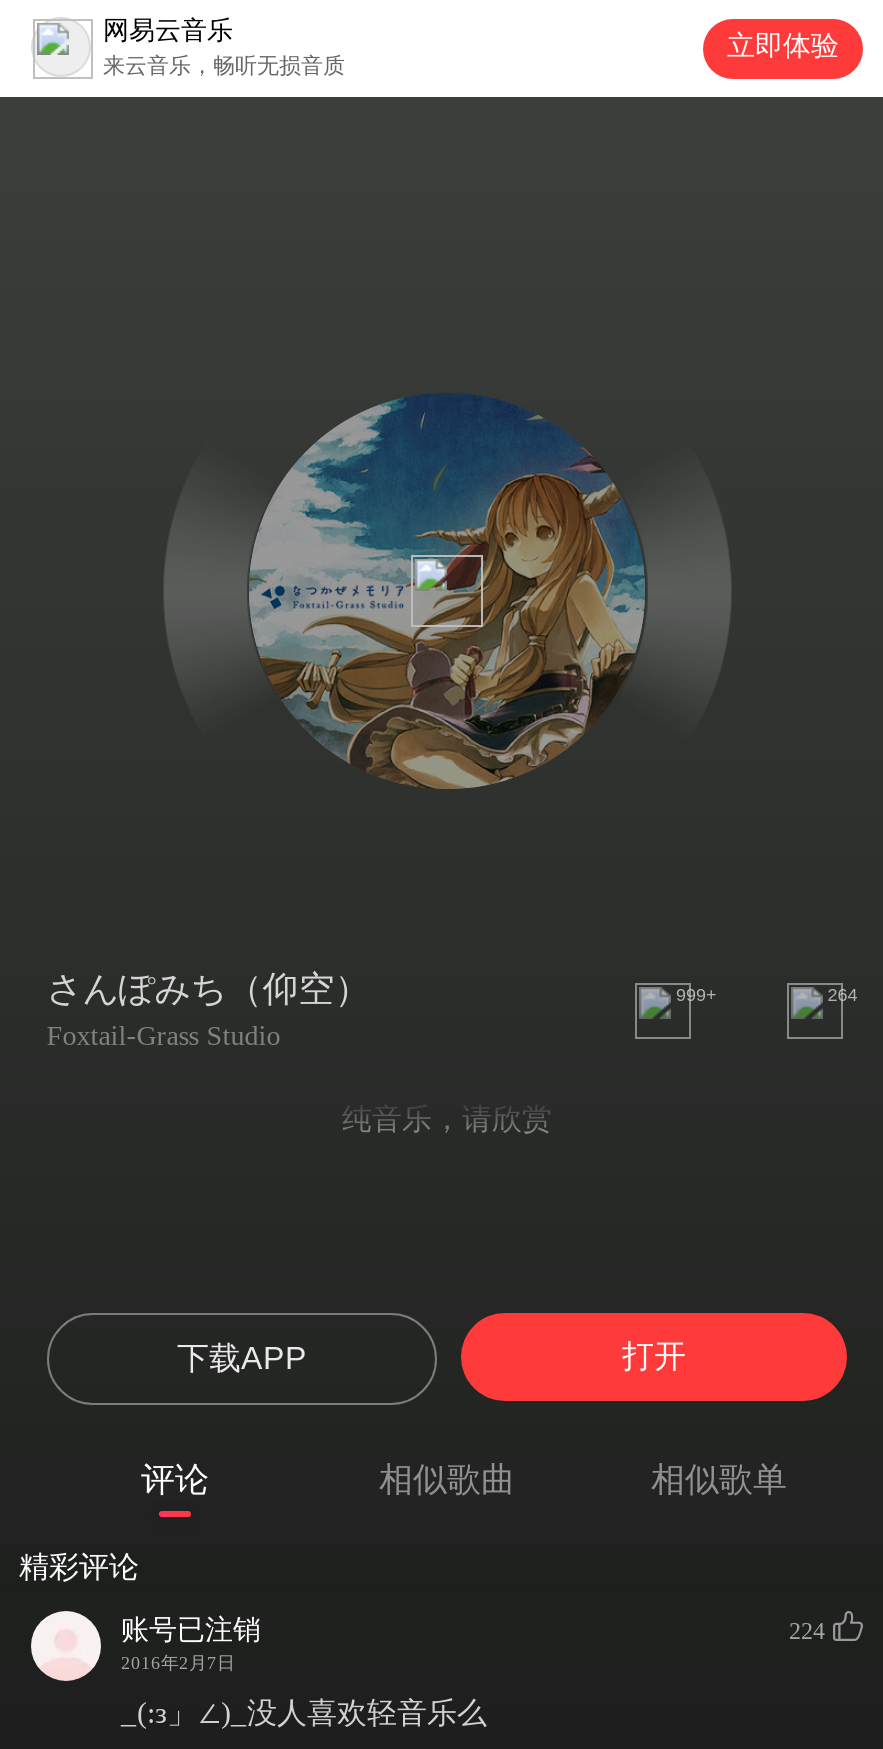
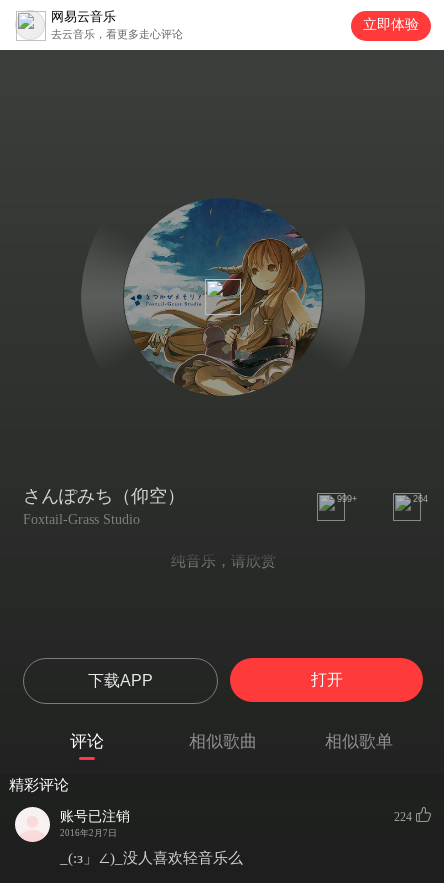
[103,53,345,77] 来云音乐，畅听无损音质 -> [51,28,183,40] 去云音乐，看更多走心评论

